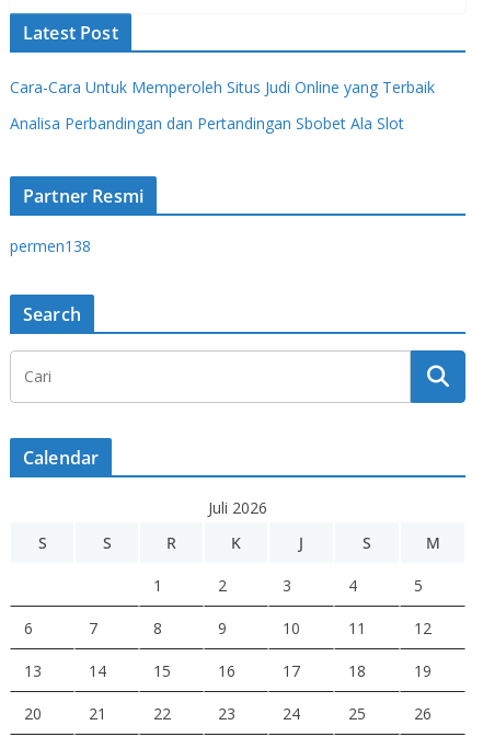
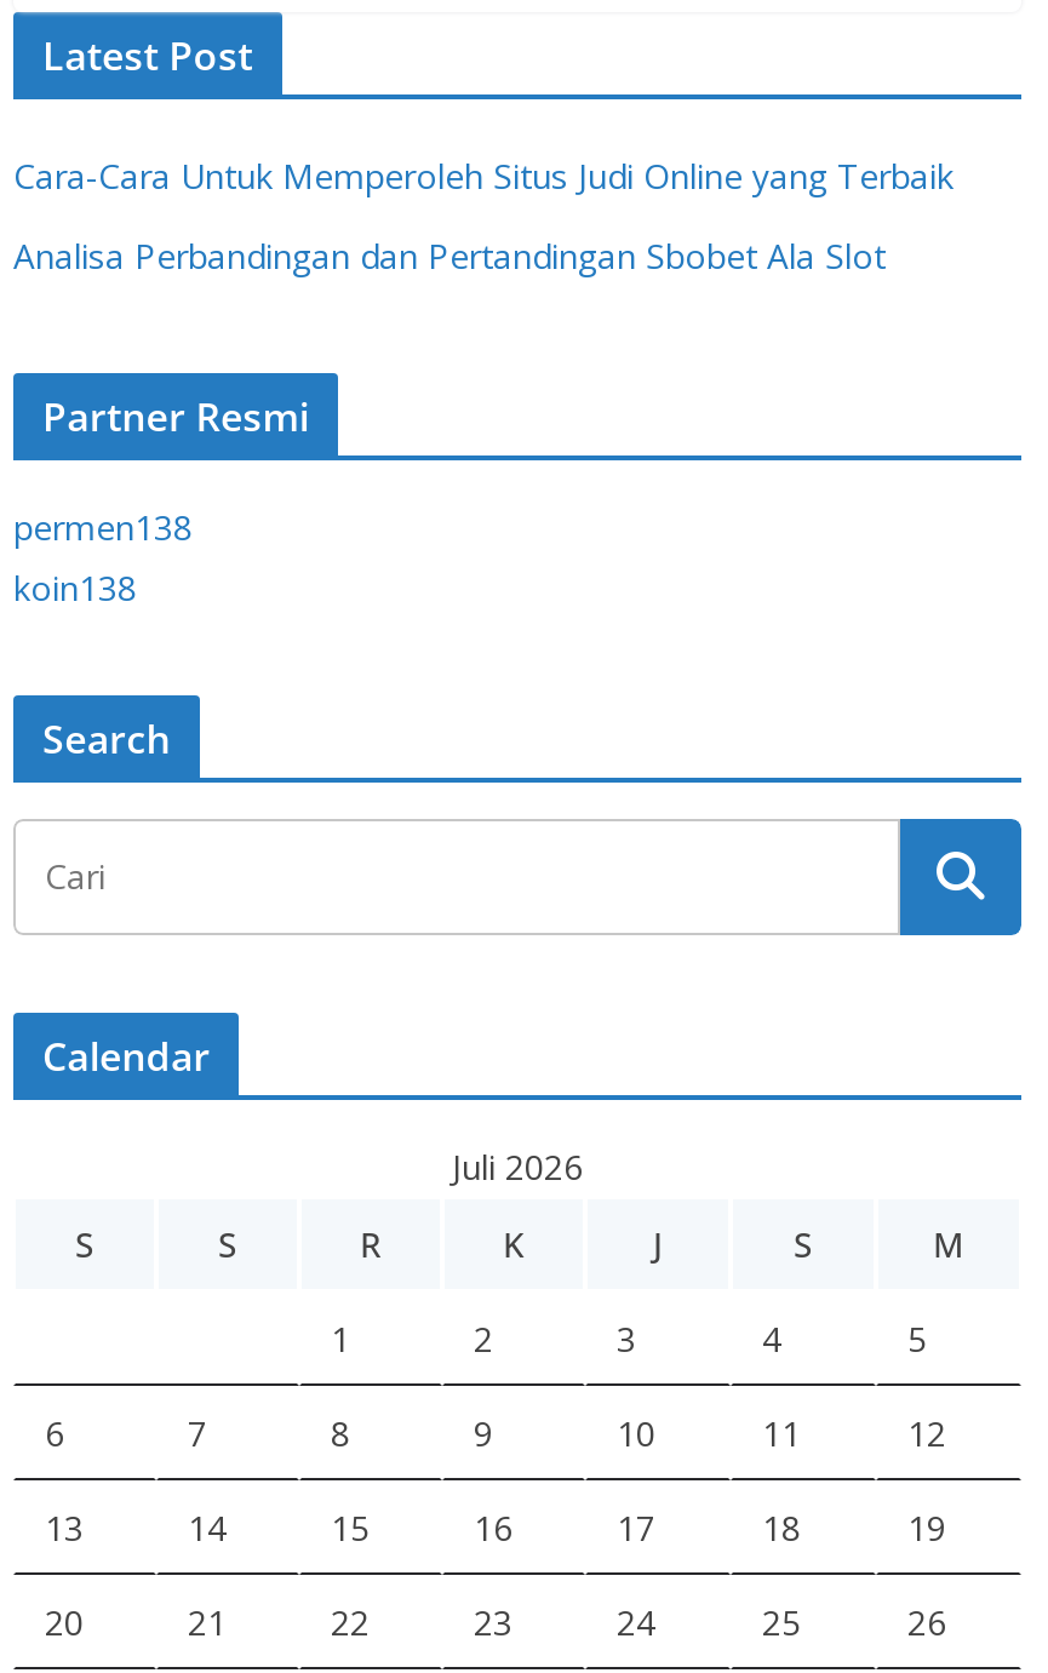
none -> [13,565,137,611] koin138

